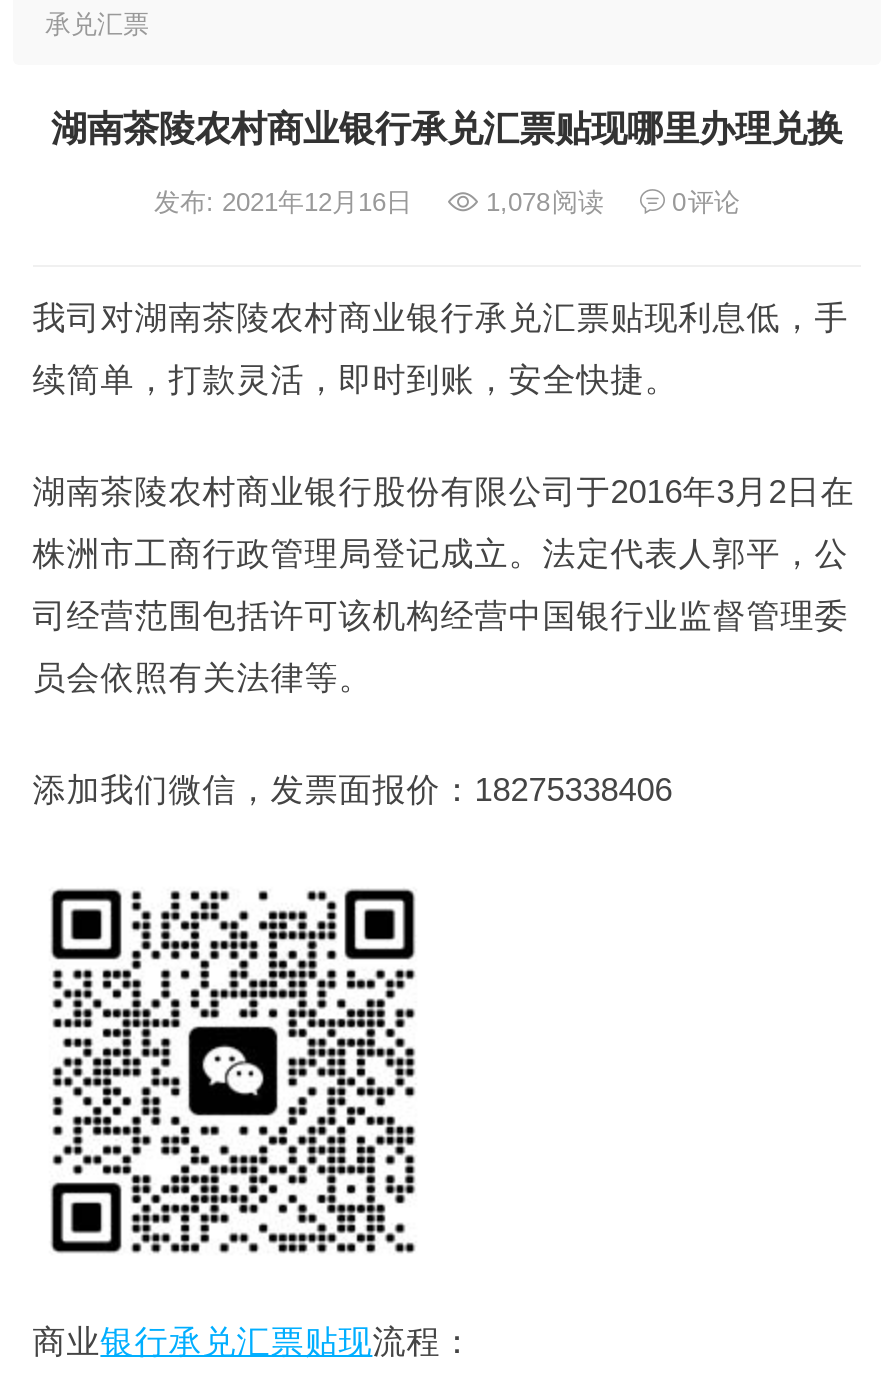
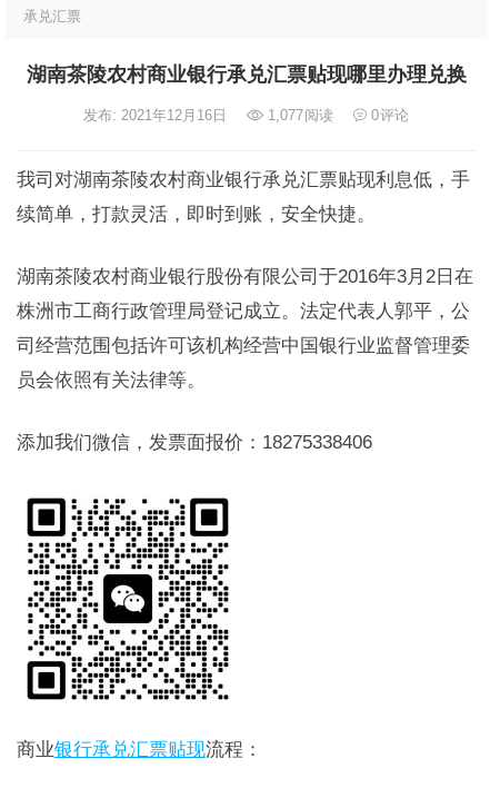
[154,187,740,217] 发布: 2021年12月16日 1,078阅读 0评论 -> [84,107,409,124] 发布: 2021年12月16日 1,077阅读 0评论

